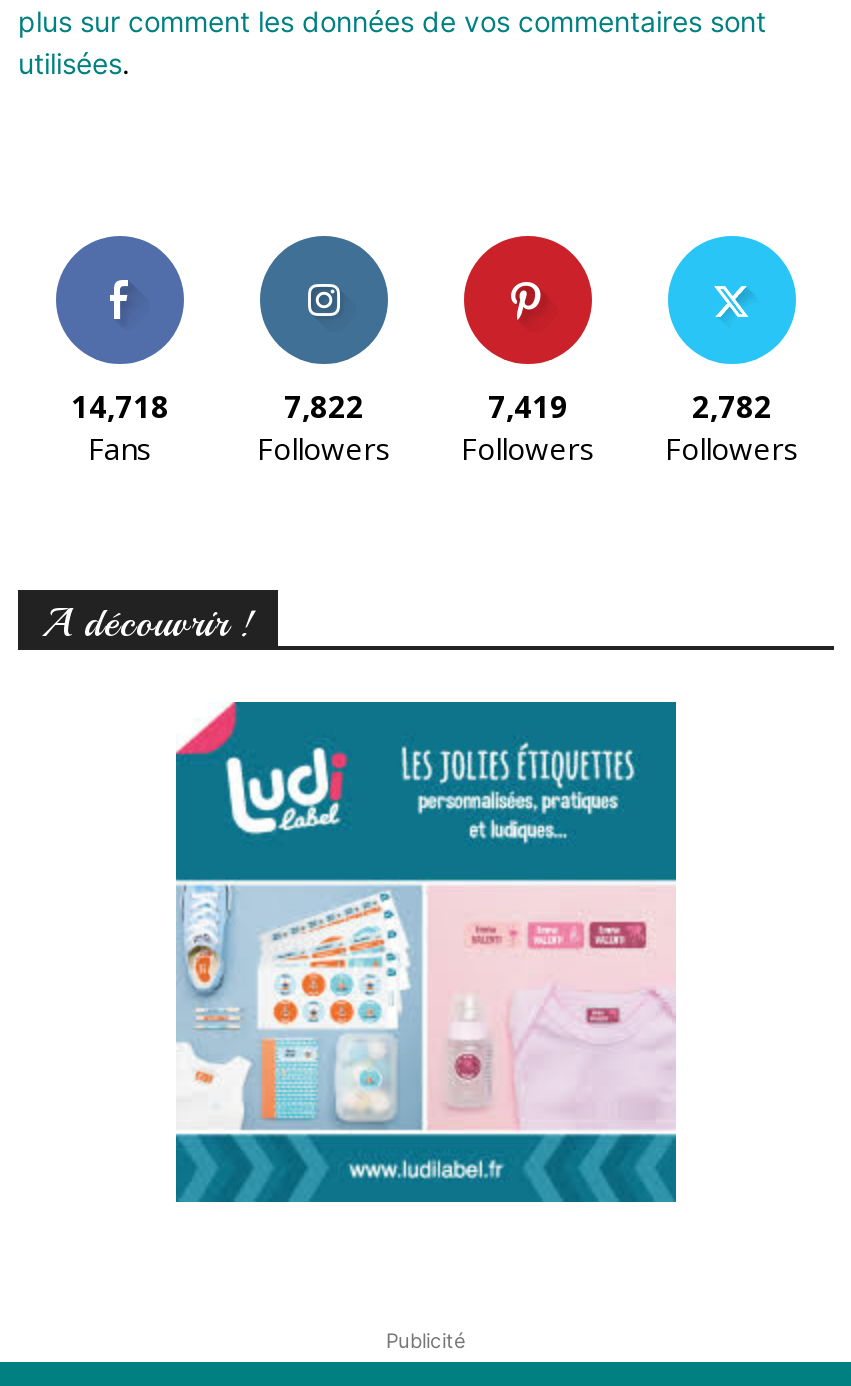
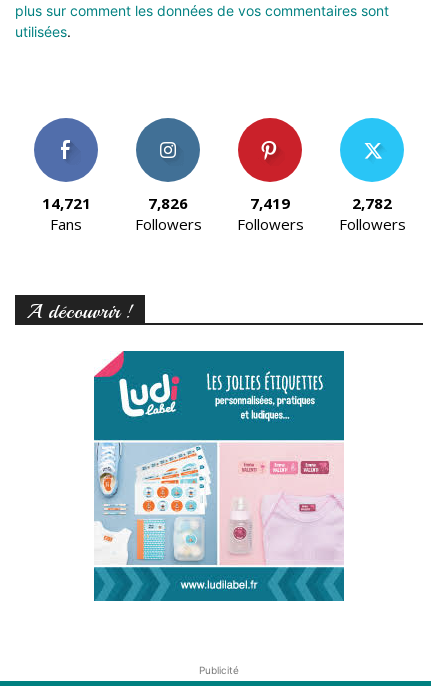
[71,386,169,426] 14,718 -> [41,193,90,213] 14,721
[284,386,364,426] 7,822 -> [148,193,188,213] 7,826

